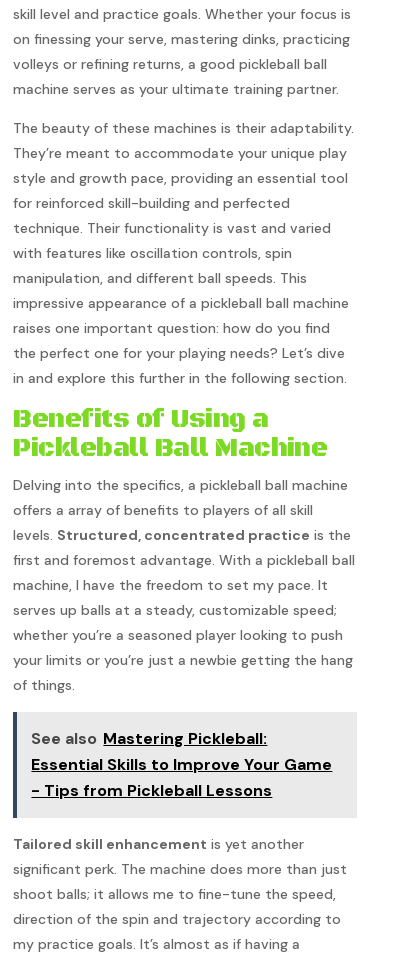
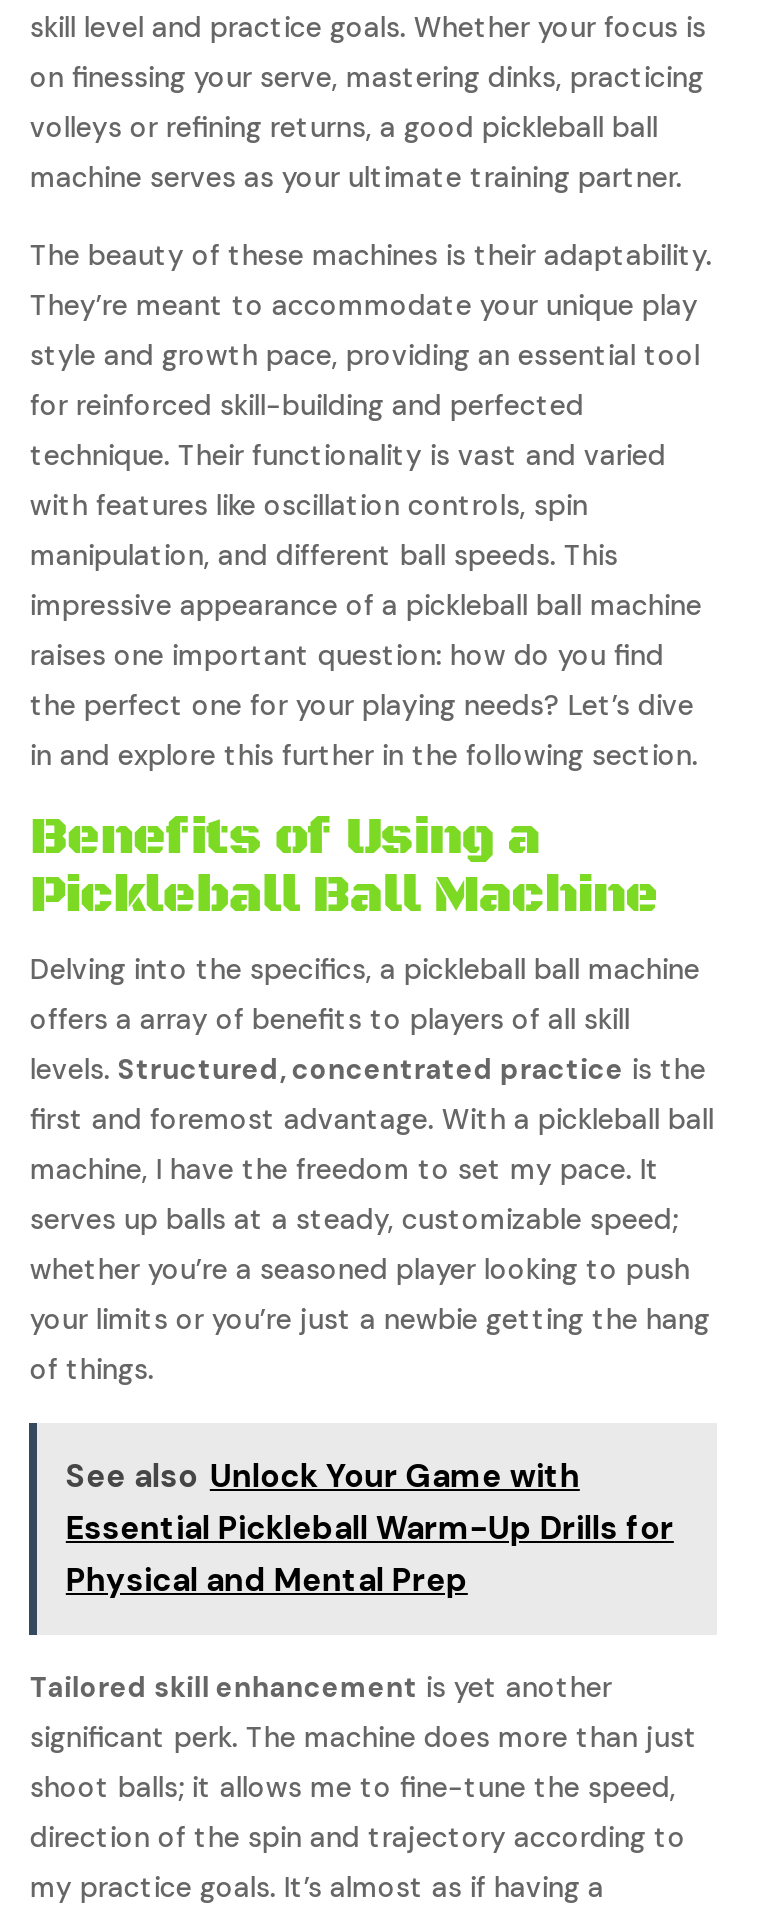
[31,728,332,801] See also Mastering Pickleball: | Essential Skills to Improve Your Game | - Tips from Pickleball Lessons -> [66,1456,674,1602] See also Unlock Your Game with | Essential Pickleball Warm-Up Drills for | Physical and Mental Prep

